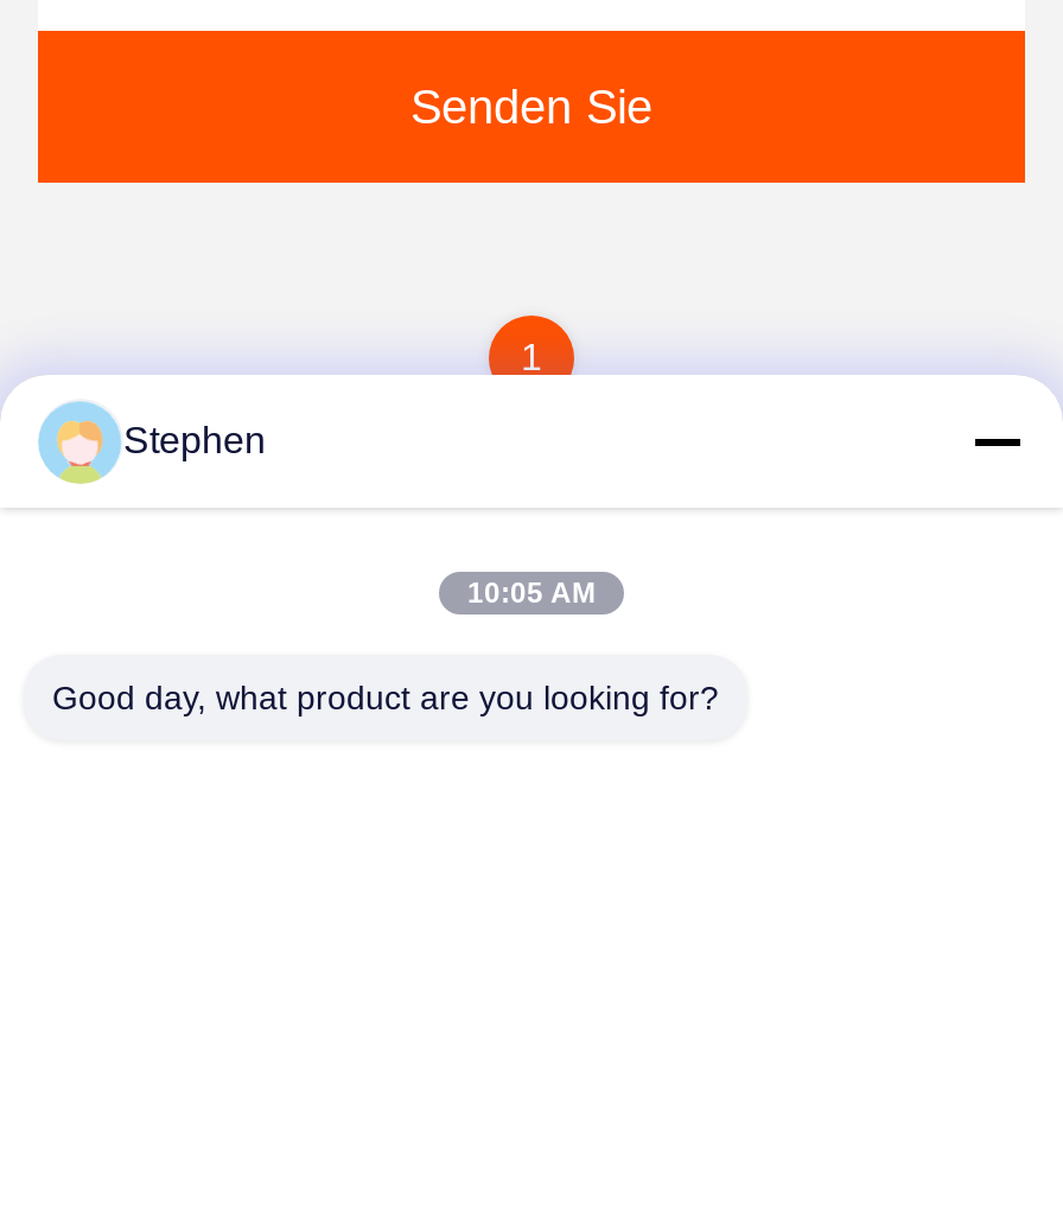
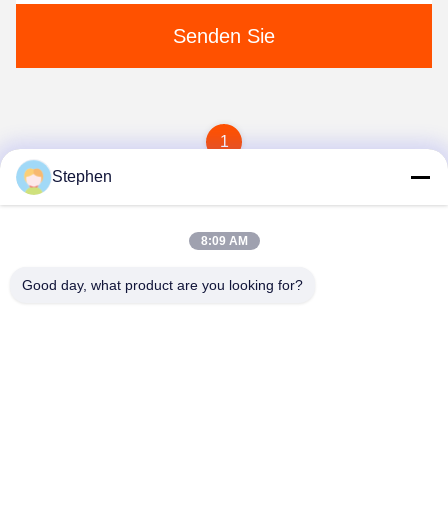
[467,577,596,610] 10:05 AM -> [200,234,247,248] 8:09 AM

